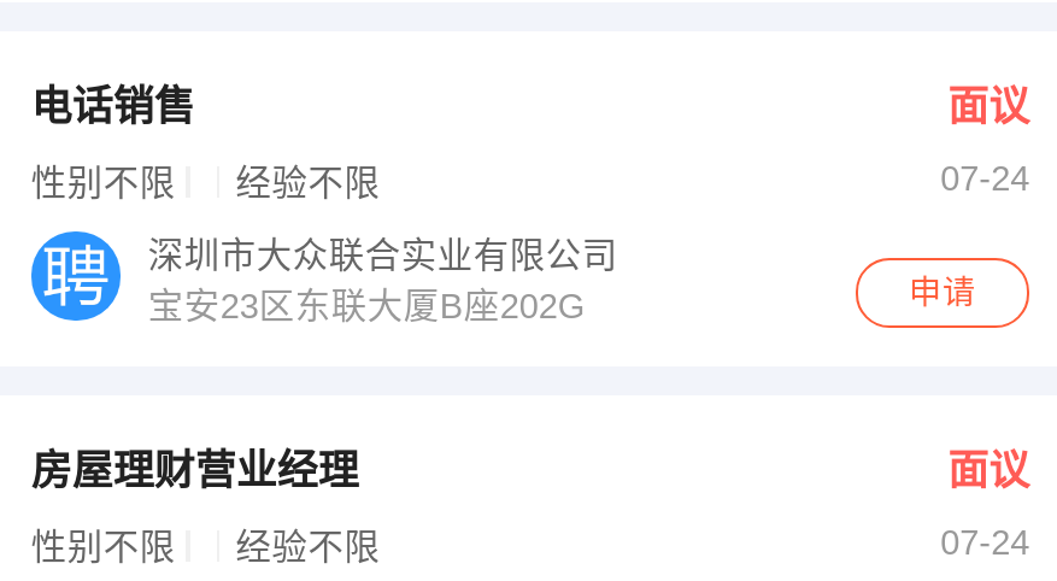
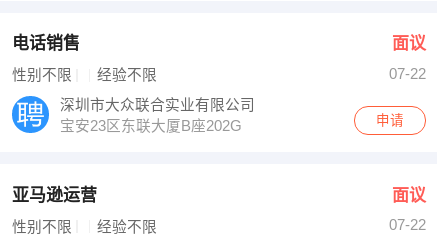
[940,159,1030,198] 07-24 -> [389,66,426,82] 07-22
[31,447,359,493] 房屋理财营业经理 -> [12,186,97,205] 亚马逊运营
[940,523,1030,562] 07-24 -> [389,217,426,233] 07-22

